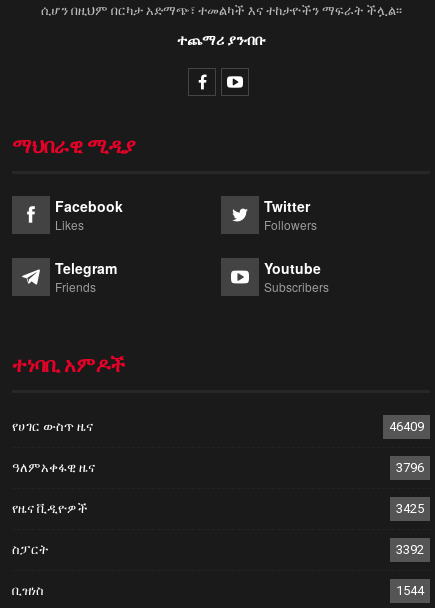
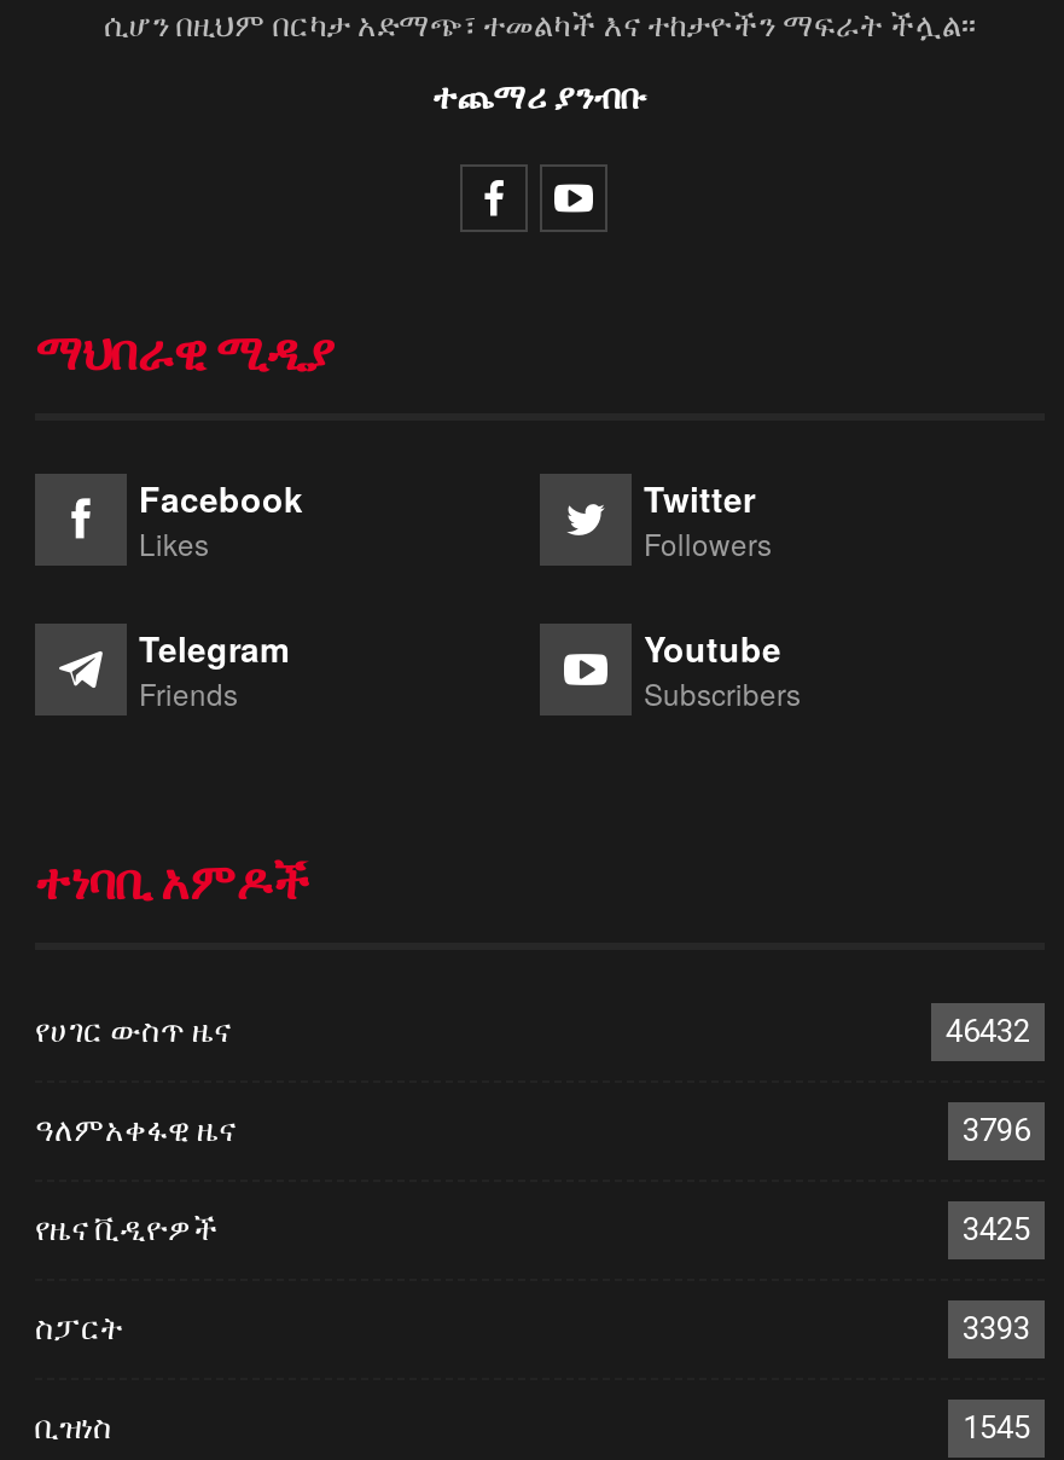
[389,419,424,434] 46409 -> [946,1014,1030,1050] 46432
[396,542,424,557] 3392 -> [963,1311,1030,1347] 3393
[396,583,424,598] 1544 -> [963,1410,1030,1446] 1545

